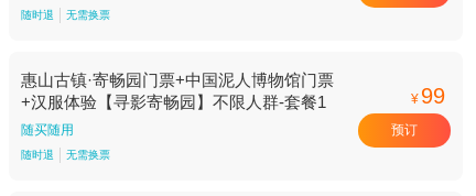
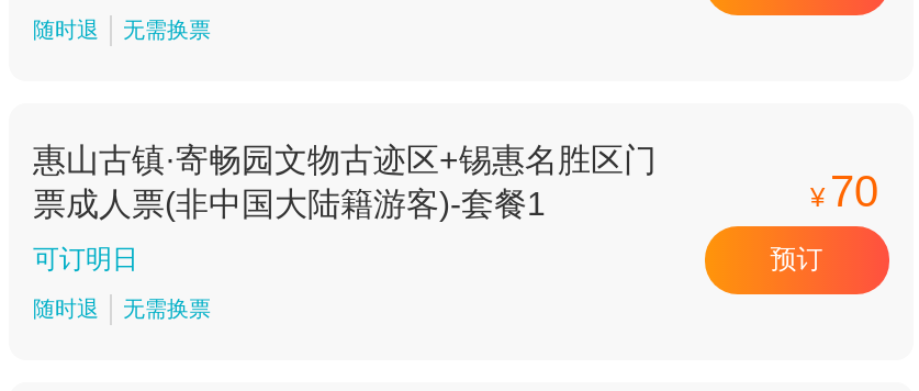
[21,70,334,111] 惠山古镇·寄畅园门票+中国泥人博物馆门票 | +汉服体验【寻影寄畅园】不限人群-套餐1 -> [33,140,657,222] 惠山古镇·寄畅园文物古迹区+锡惠名胜区门 | 票成人票(非中国大陆籍游客)-套餐1
[411,84,445,108] ¥ 99 -> [810,167,878,215] ¥ 70
[21,123,74,138] 随买随用 -> [33,245,138,275] 可订明日

